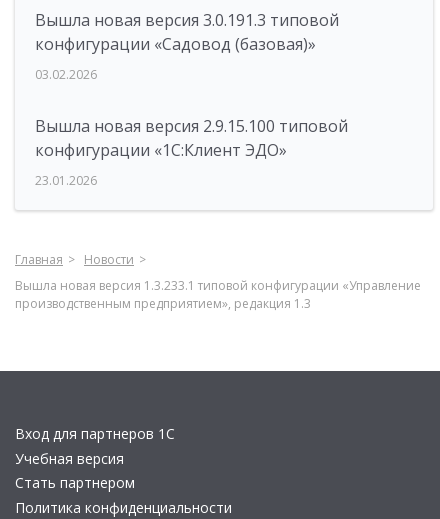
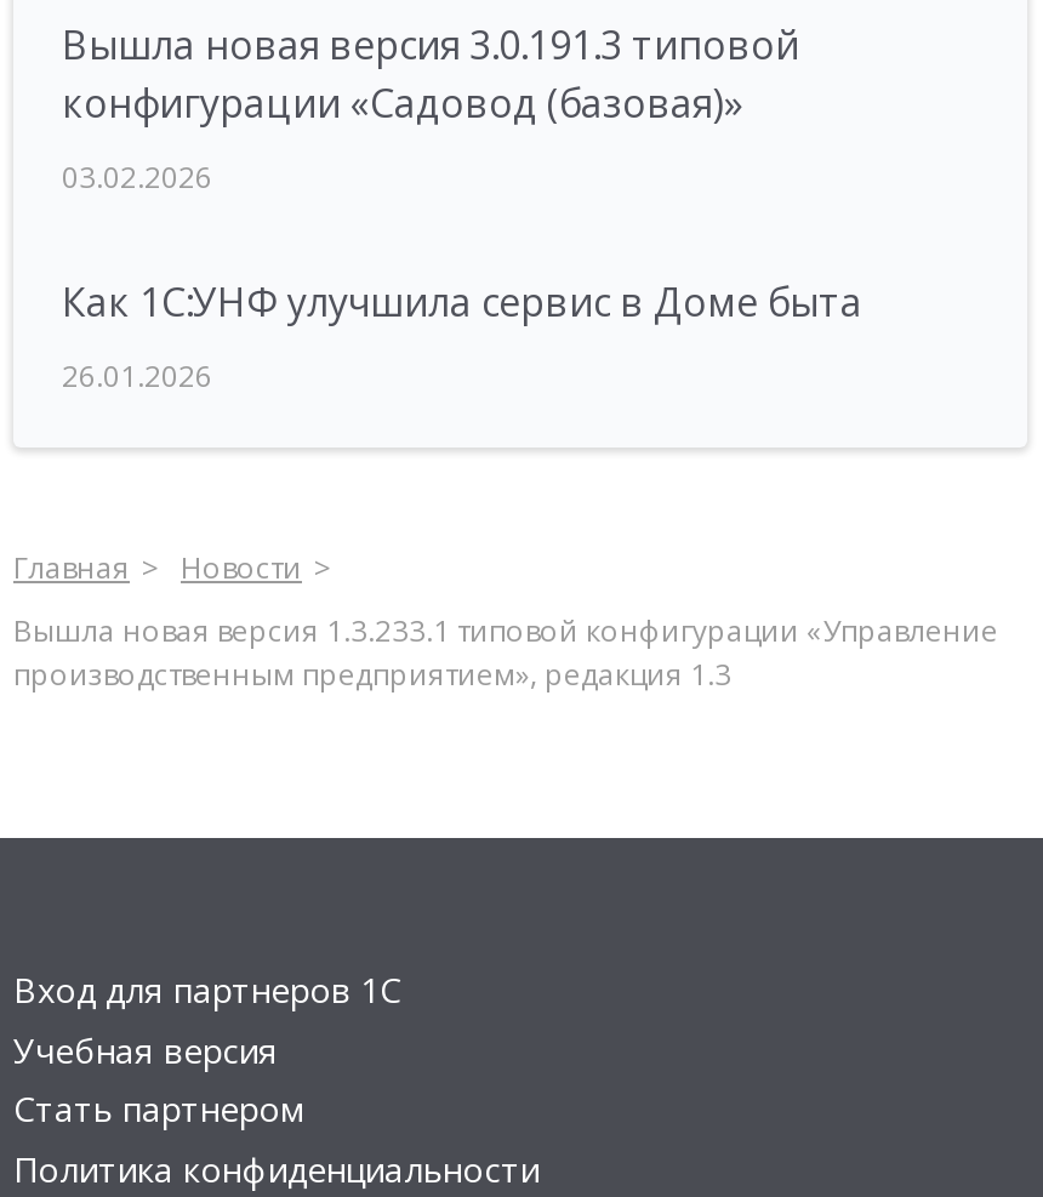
[35,115,348,161] Вышла новая версия 2.9.15.100 типовой | конфигурации «1С:Клиент ЭДО» -> [62,275,862,329] Как 1С:УНФ улучшила сервис в Доме быта
[35,172,97,189] 23.01.2026 -> [62,355,212,397] 26.01.2026

